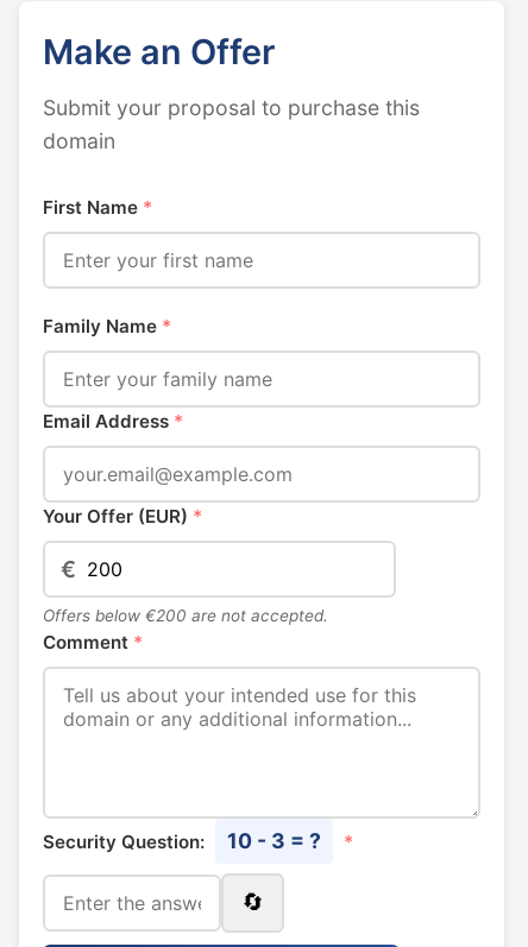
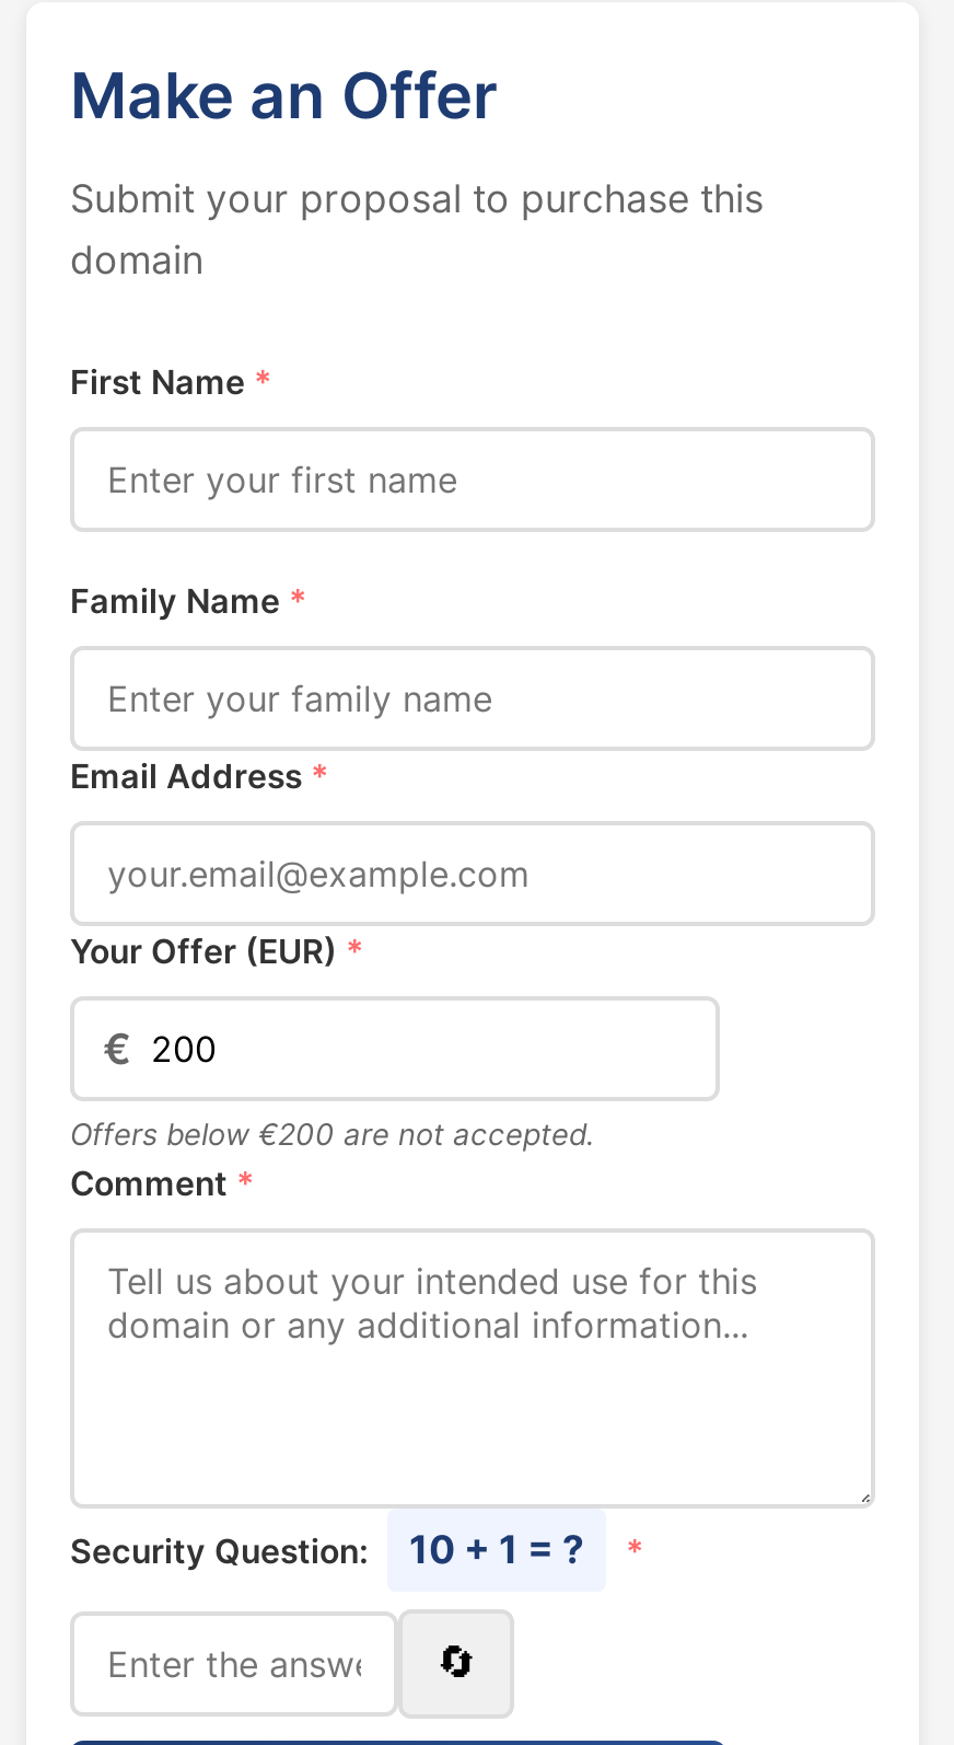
[227,828,321,853] 10 - 3 = ? -> [409,1526,584,1572] 10 + 1 = ?

